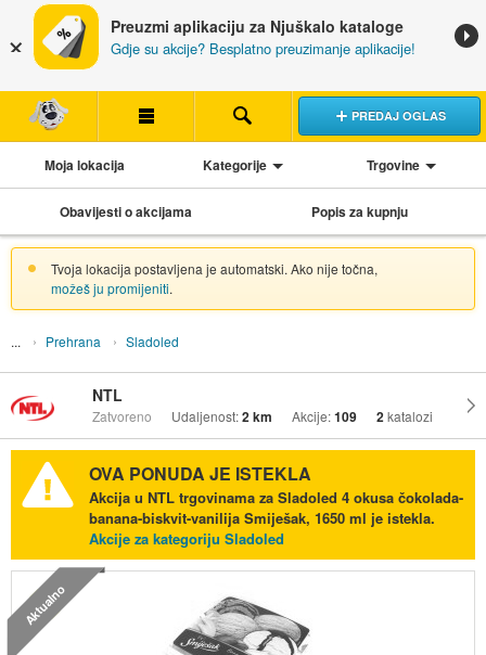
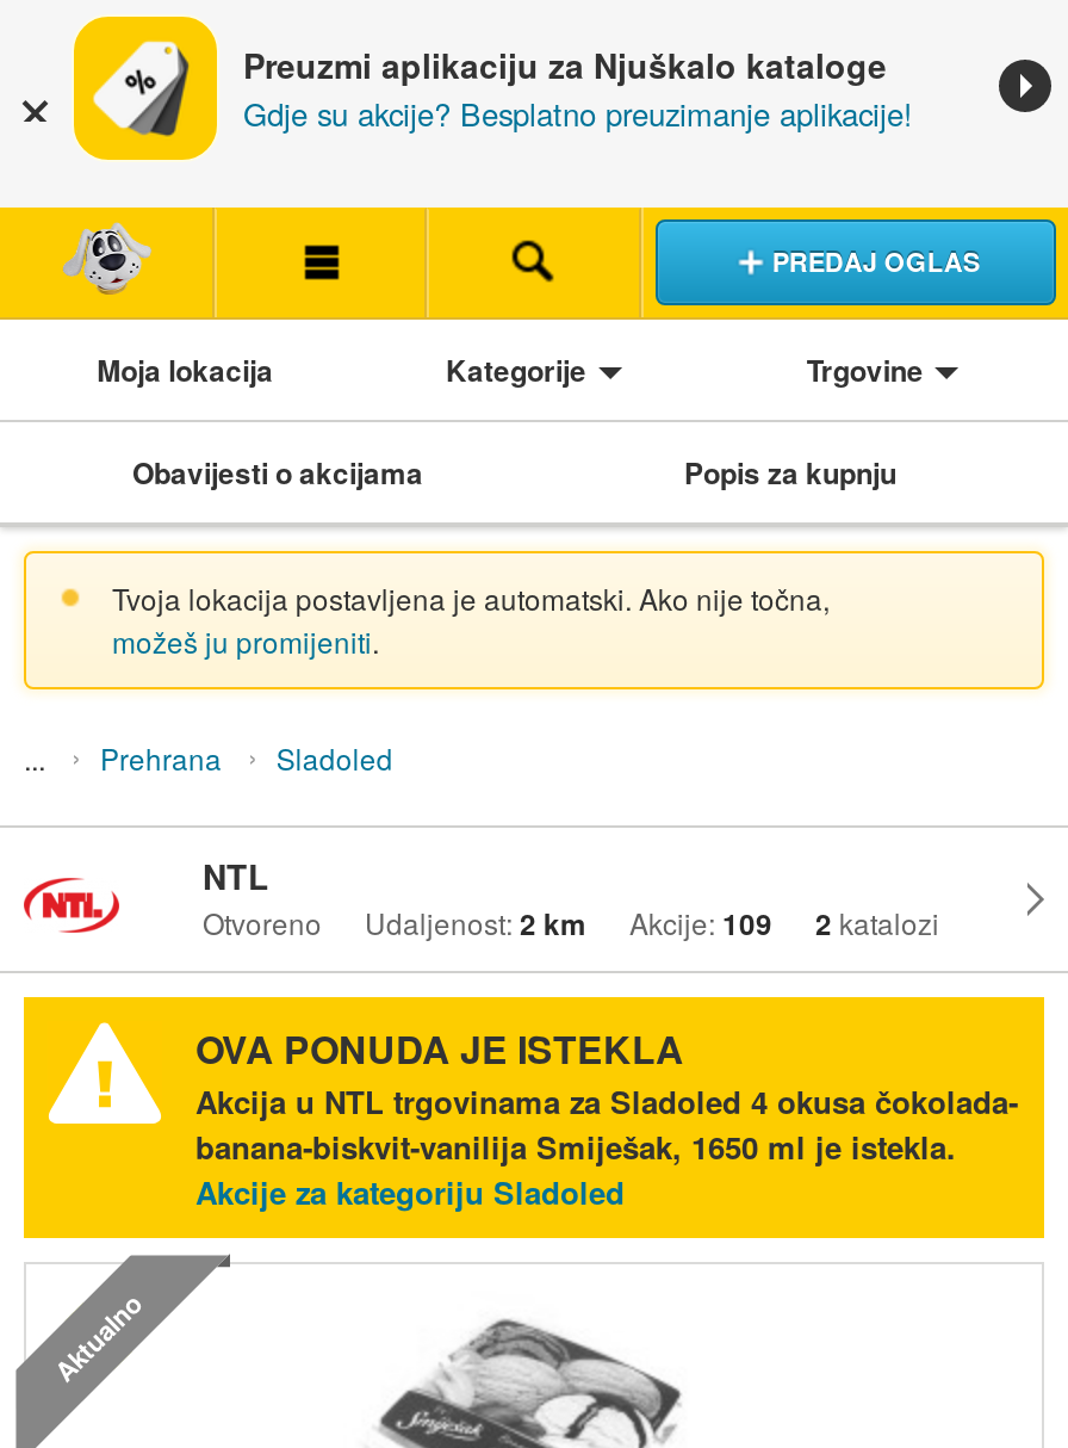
[92,407,152,426] Zatvoreno -> [203,903,322,943] Otvoreno

